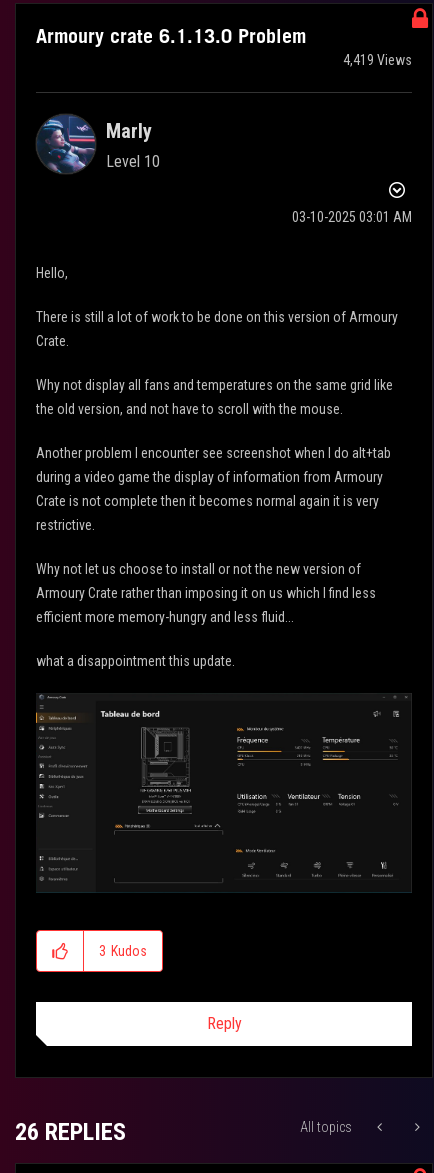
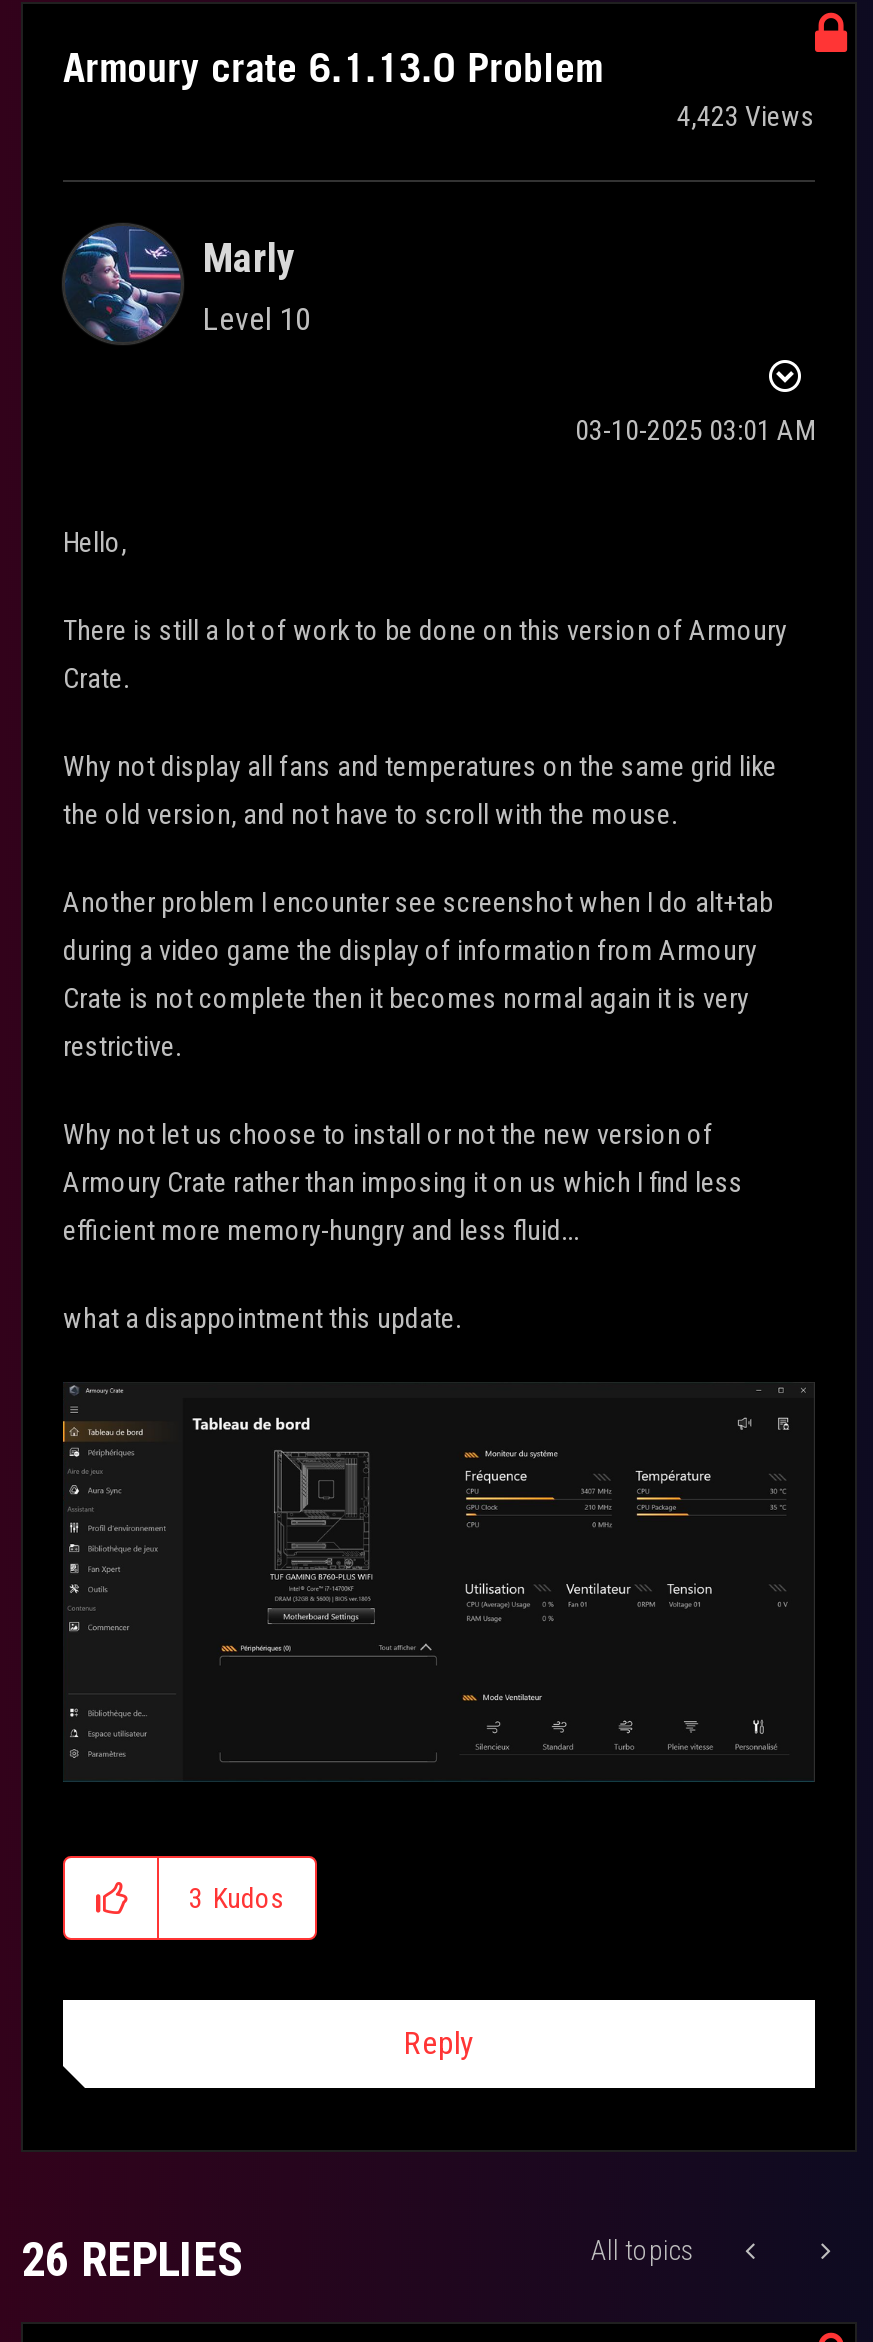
[343,52,412,68] 4,419 Views -> [677,100,815,132] 4,423 Views

